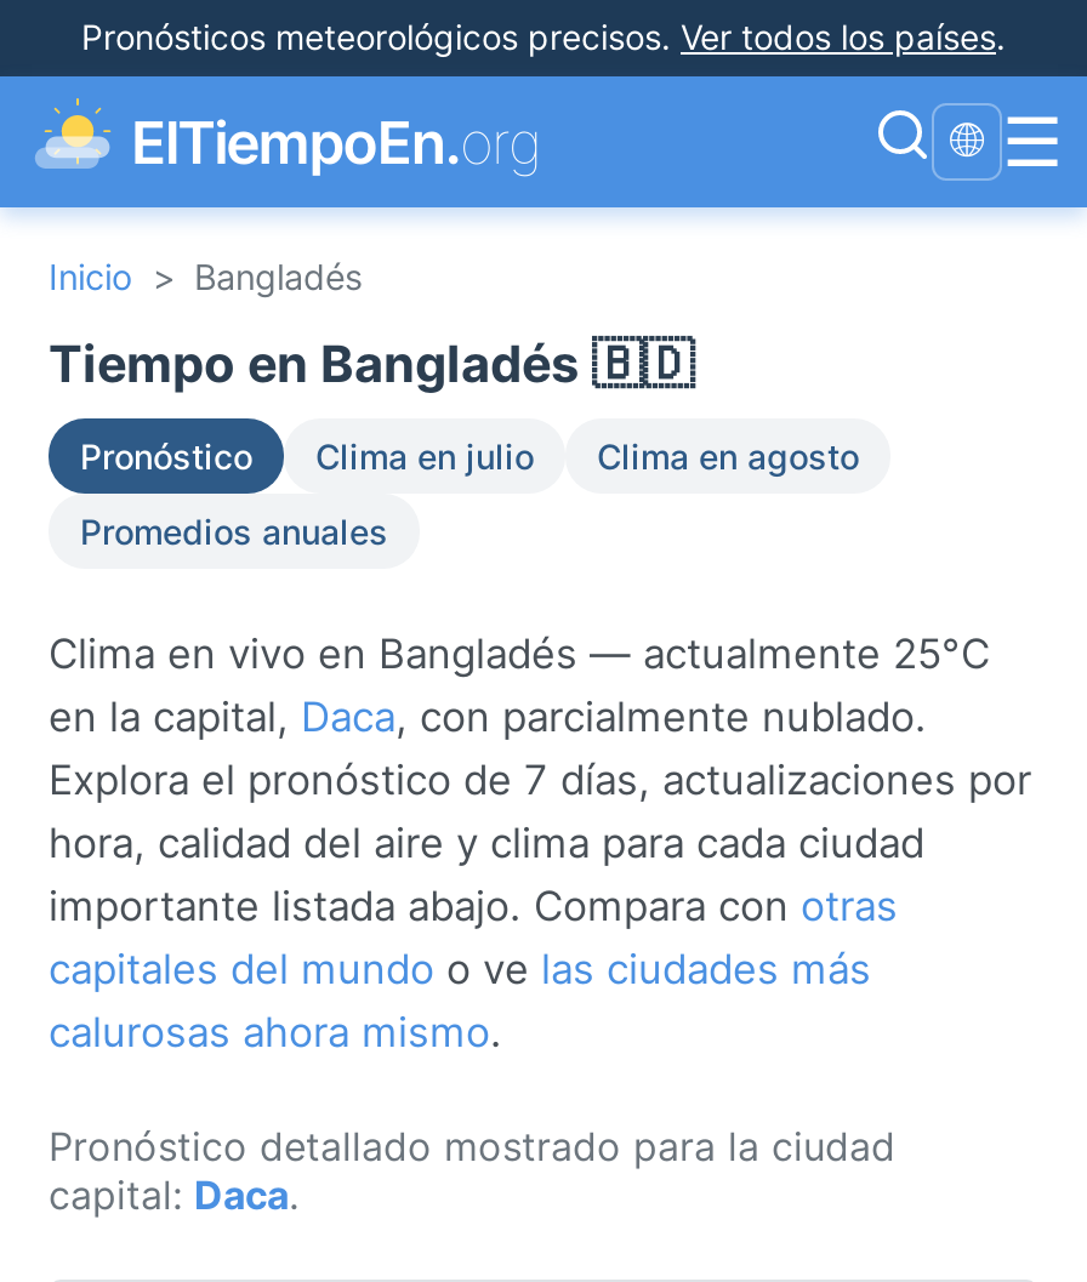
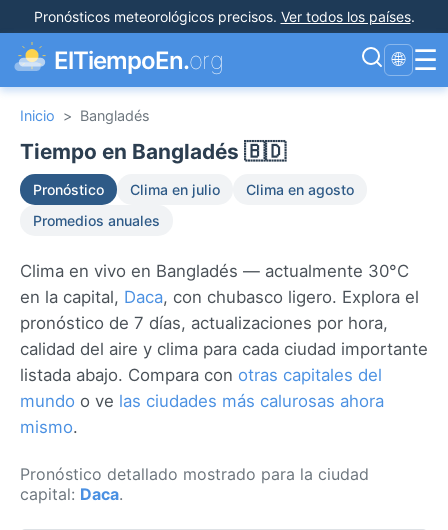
[49,629,1031,1056] Clima en vivo en Bangladés — actualmente 25°C | en la capital, Daca, con parcialmente nublado. | Explora el pronóstico de 7 días, actualizaciones por | hora, calidad del aire y clima para cada ciudad | importante listada abajo. Compara con otras | capitales del mundo o ve las ciudades más | calurosas ahora mismo. -> [20,261,428,437] Clima en vivo en Bangladés — actualmente 30°C | en la capital, Daca, con chubasco ligero. Explora el | pronóstico de 7 días, actualizaciones por hora, | calidad del aire y clima para cada ciudad importante | listada abajo. Compara con otras capitales del | mundo o ve las ciudades más calurosas ahora | mismo.

